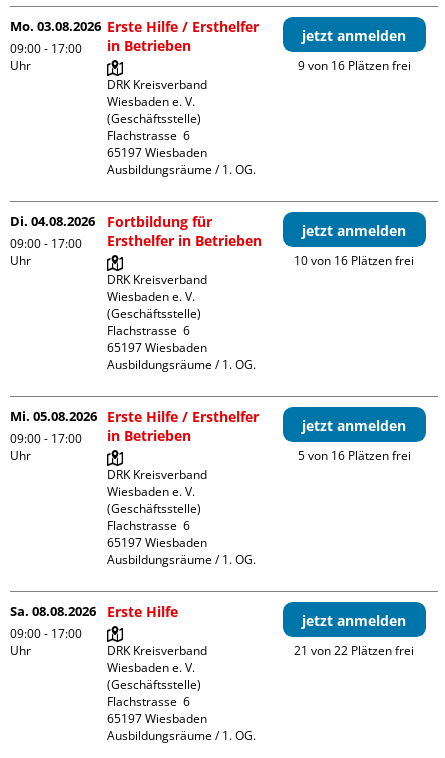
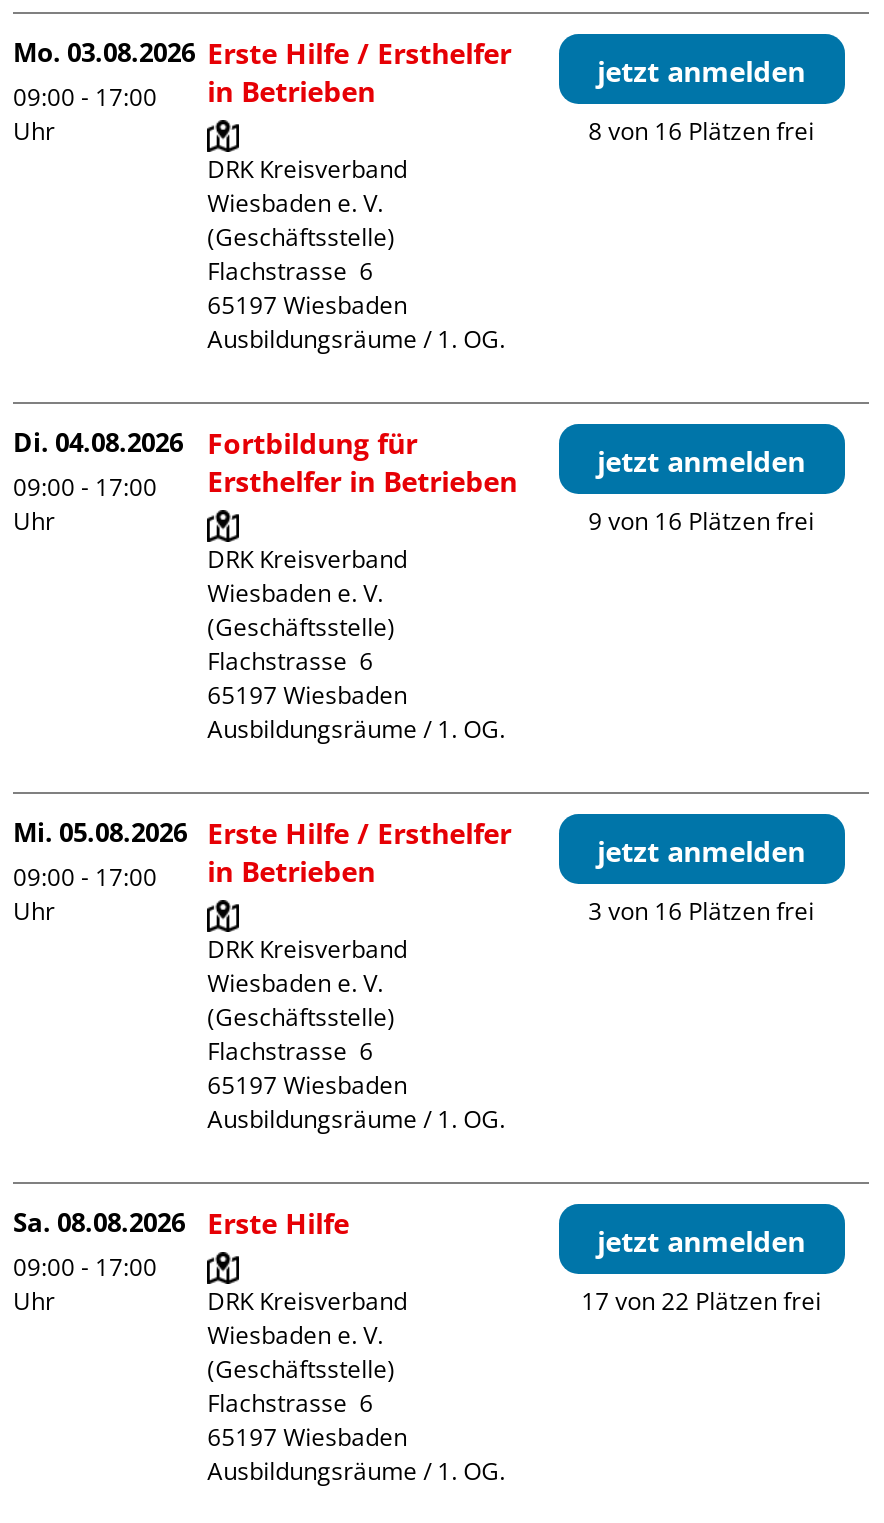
moved [298,57,411,74] -> [588,504,814,538]: 9 von 16 Plätzen frei
none -> [588,114,814,148] 8 von 16 Plätzen frei
[294,252,414,269] 10 von 16 Plätzen frei -> none
[298,447,411,464] 5 von 16 Plätzen frei -> [588,894,814,928] 3 von 16 Plätzen frei
[294,642,414,659] 21 von 22 Plätzen frei -> [581,1284,821,1318] 17 von 22 Plätzen frei

